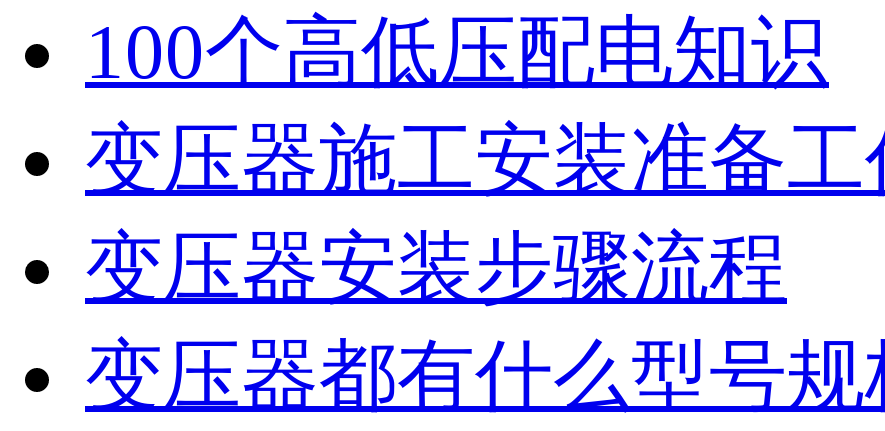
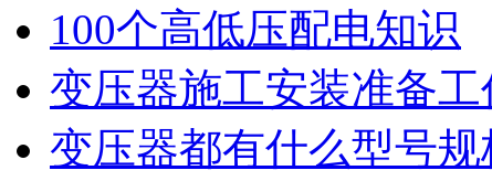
[85,225,787,311] 变压器安装步骤流程 -> none

